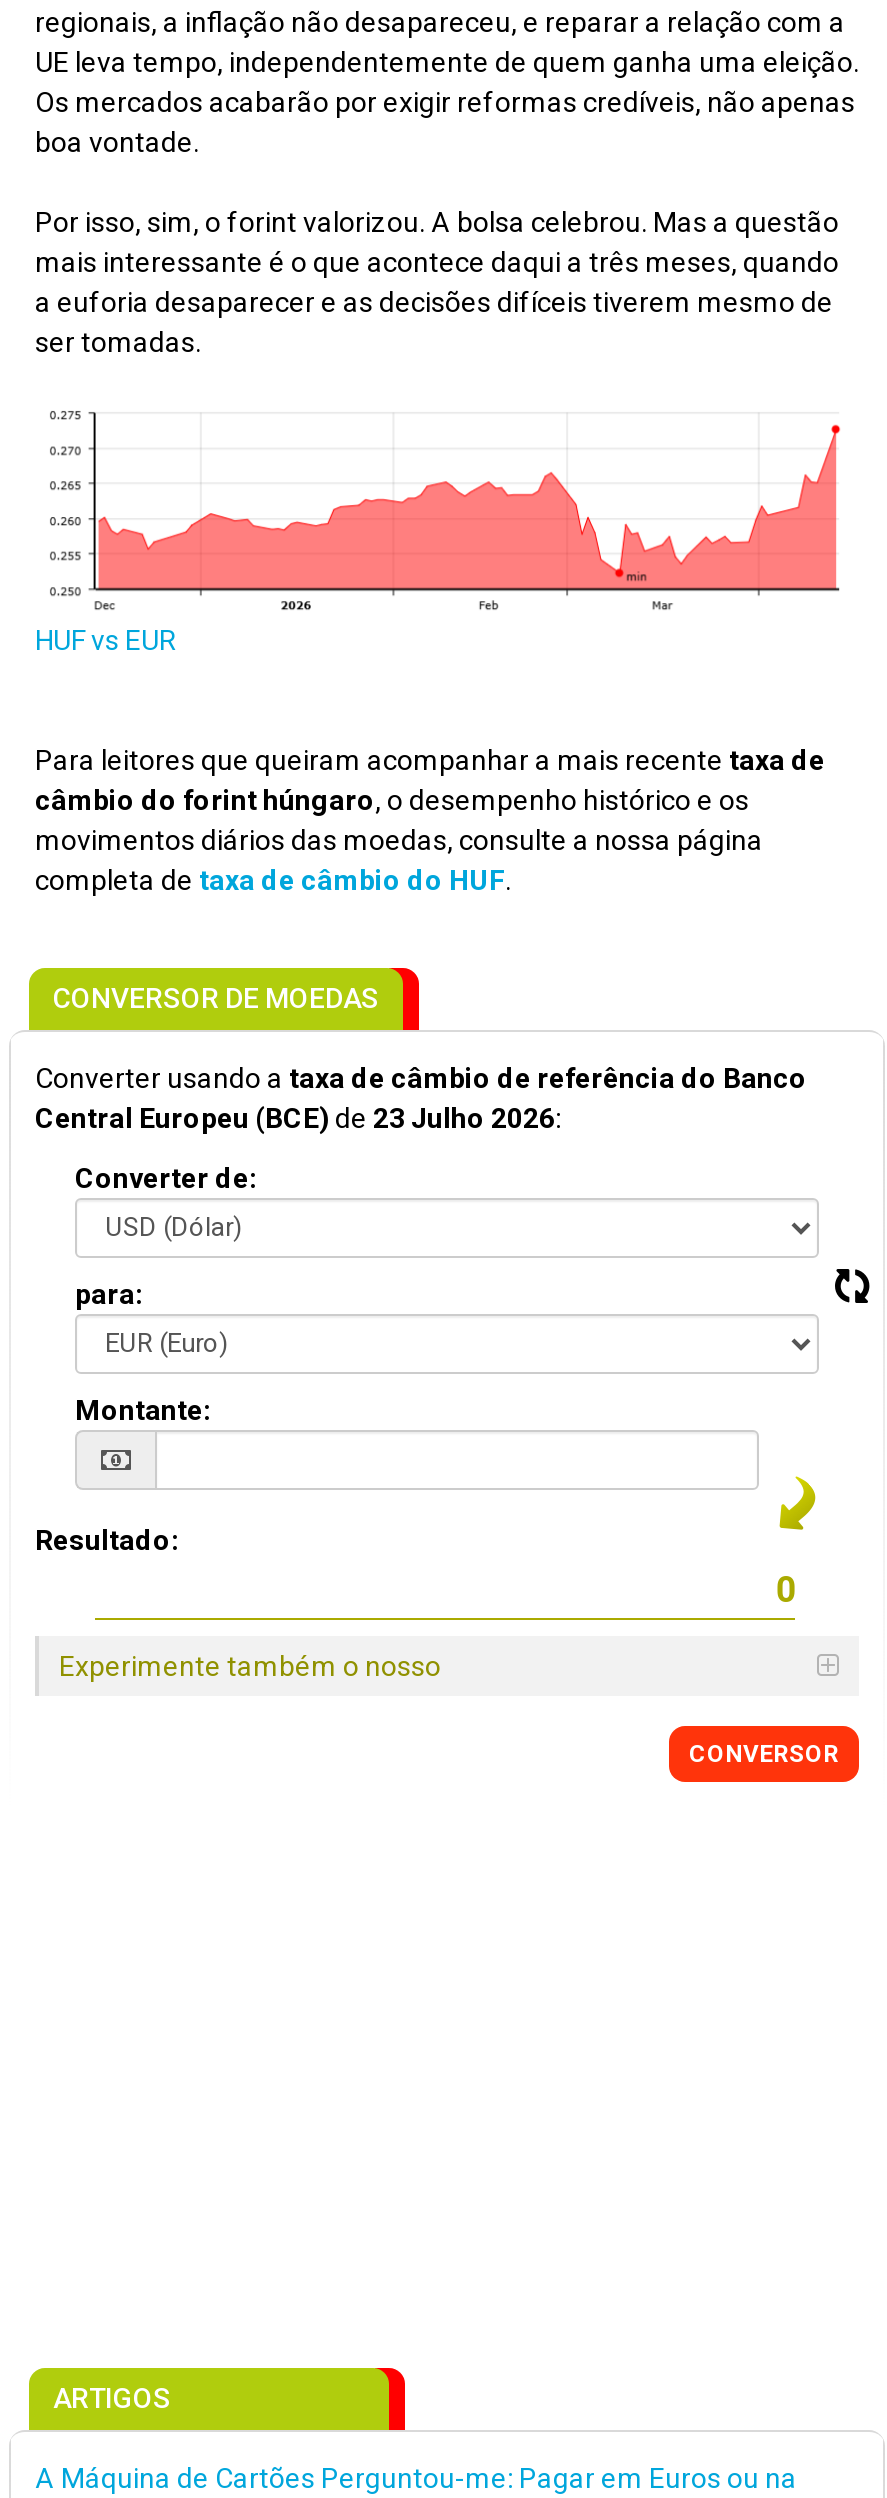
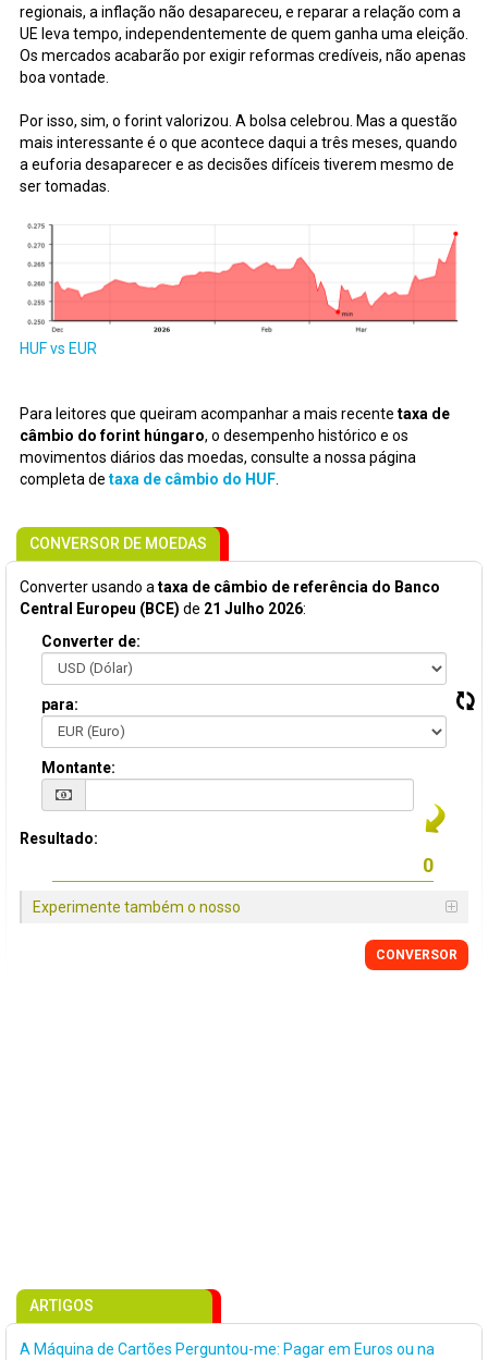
[35,1102,561,1134] Central Europeu (BCE) de 23 Julho 2026: -> [20,600,306,617] Central Europeu (BCE) de 21 Julho 2026:

